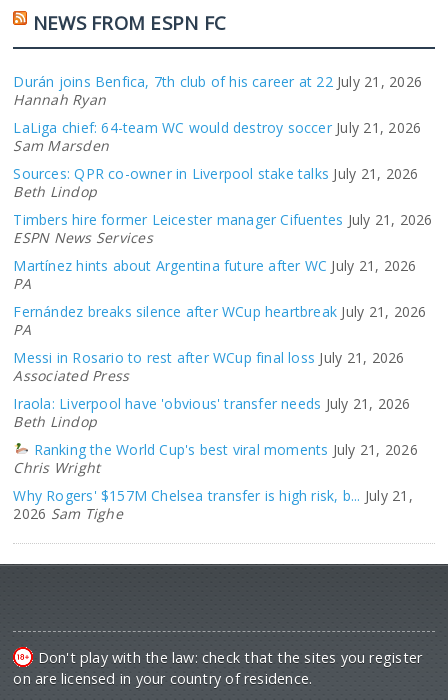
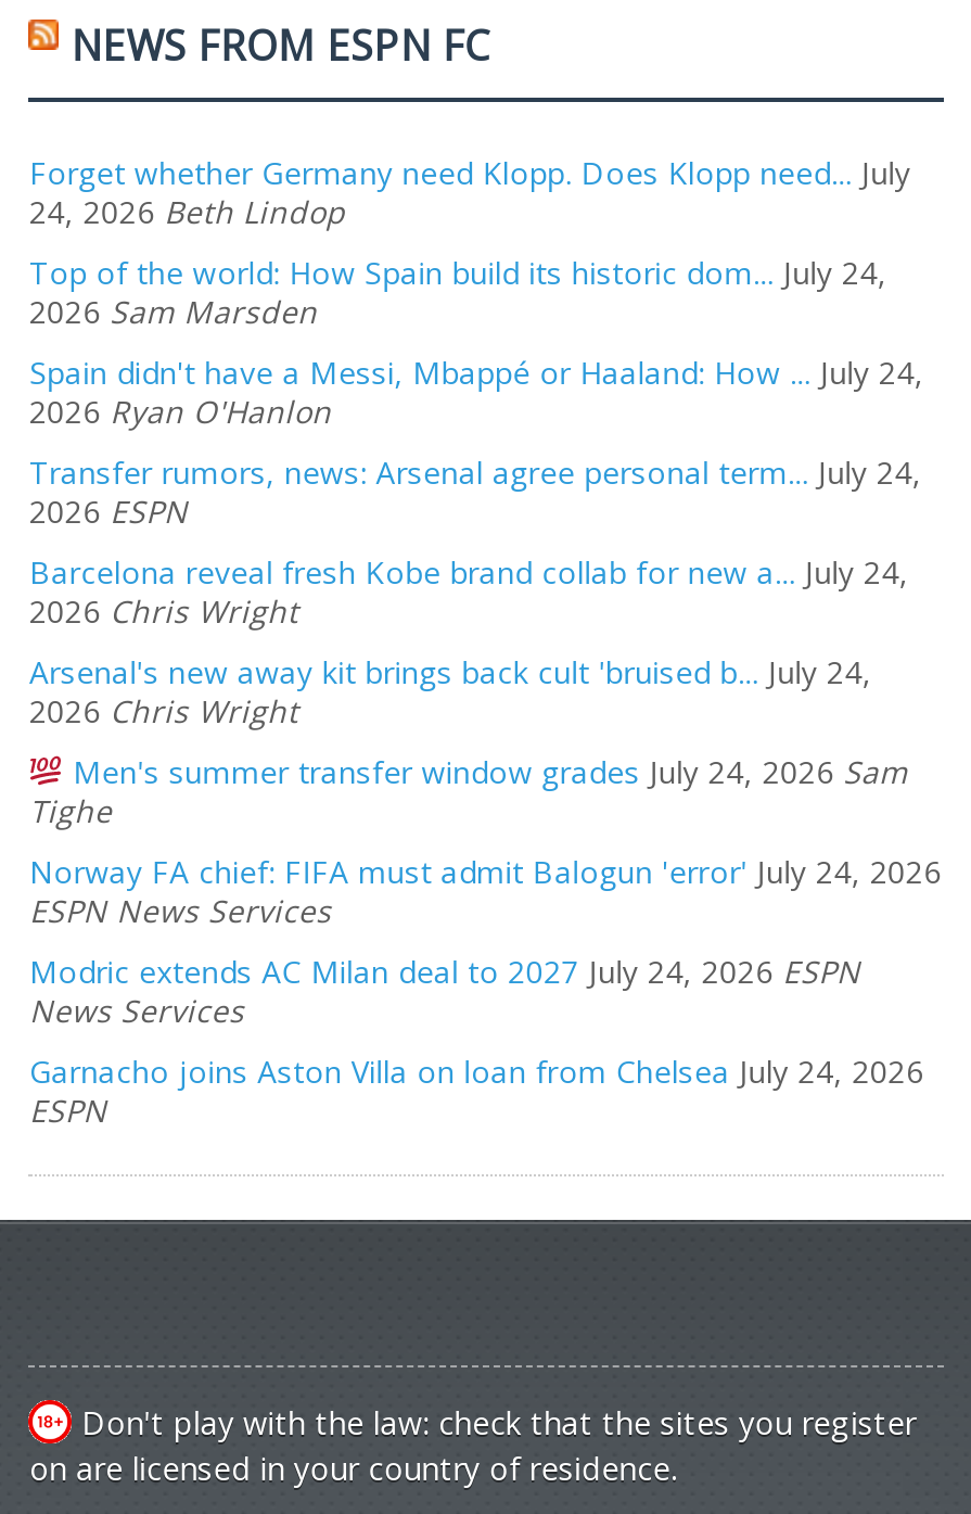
[13,72,433,229] Durán joins Benfica, 7th club of his career at 22 July 21, 2026 | Hannah Ryan | LaLiga chief: 64-team WC would destroy soccer July 21, 2026 | Sam Marsden | Sources: QPR co-owner in Liverpool stake talks July 21, 2026 | Beth Lindop | Timbers hire former Leicester manager Cifuentes July 21, 2026 -> [29,152,941,892] Forget whether Germany need Klopp. Does Klopp need... July | 24, 2026 Beth Lindop | Top of the world: How Spain build its historic dom... July 24, | 2026 Sam Marsden | Spain didn't have a Messi, Mbappé or Haaland: How ... July 24, | 2026 Ryan O'Hanlon | Transfer rumors, news: Arsenal agree personal term... July 24, | 2026 ESPN | Barcelona reveal fresh Kobe brand collab for new a... July 24, | 2026 Chris Wright | Arsenal's new away kit brings back cult 'bruised b... July 24, | 2026 Chris Wright | Men's summer transfer window grades July 24, 2026 Sam | Tighe | Norway FA chief: FIFA must admit Balogun 'error' July 24, 2026
moved [13,228,153,247] -> [29,890,332,931]: ESPN News Services
[13,256,426,523] Martínez hints about Argentina future after WC July 21, 2026 | PA | Fernández breaks silence after WCup heartbreak July 21, 2026 | PA | Messi in Rosario to rest after WCup final loss July 21, 2026 | Associated Press | Iraola: Liverpool have 'obvious' transfer needs July 21, 2026 | Beth Lindop | Ranking the World Cup's best viral moments July 21, 2026 | Chris Wright | Why Rogers' $157M Chelsea transfer is high risk, b... July 21, | 2026 Sam Tighe -> [29,951,924,1131] Modric extends AC Milan deal to 2027 July 24, 2026 ESPN | News Services | Garnacho joins Aston Villa on loan from Chelsea July 24, 2026 | ESPN

